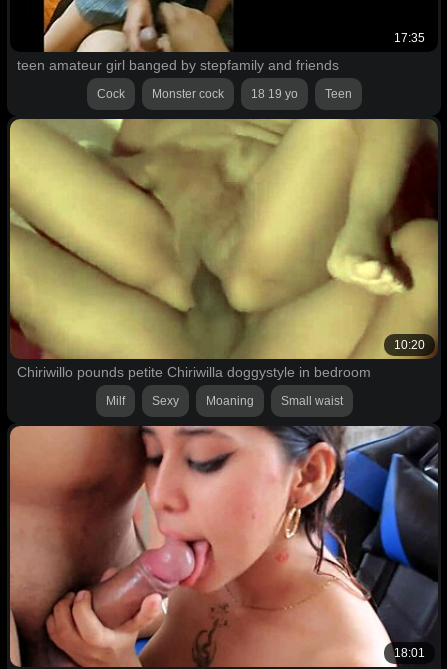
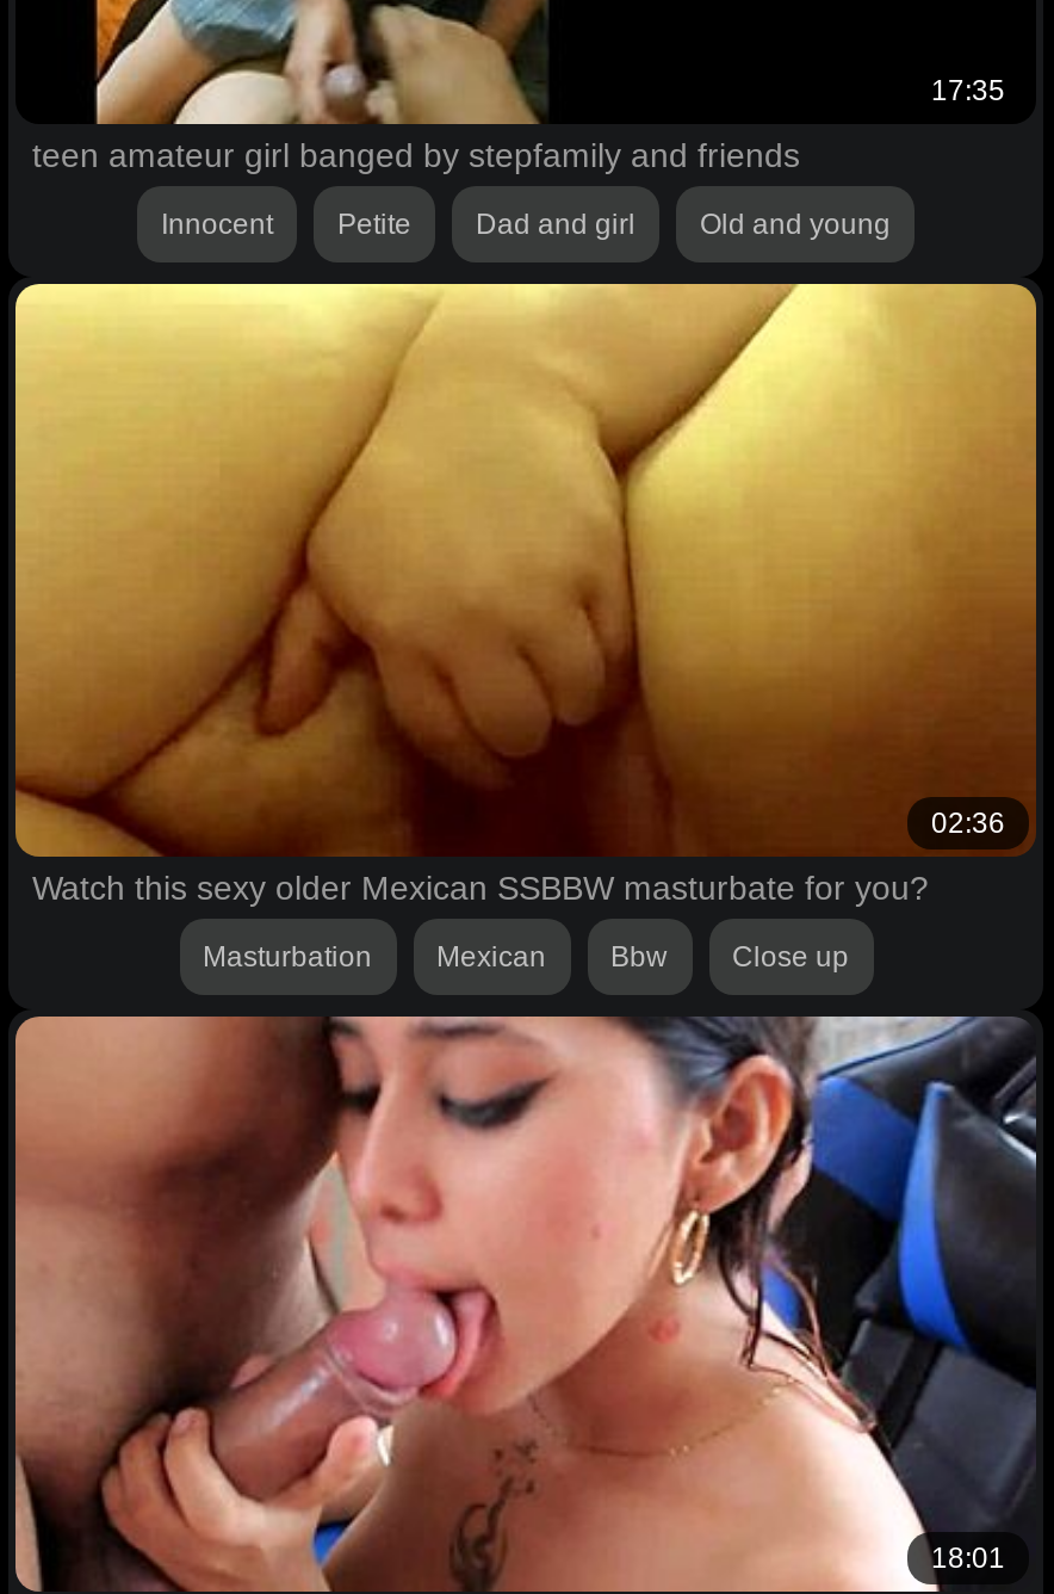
[96,86,351,100] Cock | Monster cock | 18 19 yo | Teen -> [161,206,891,240] Innocent | Petite | Dad and girl | Old and young
[10,118,438,357] [image] | 10:20 -> [15,284,1038,852] [image] | 02:36
[17,364,371,380] Chiriwillo pounds petite Chiriwilla doggystyle in bedroom -> [32,869,929,907] Watch this sexy older Mexican SSBBW masturbate for you?
[105,394,342,408] Milf | Sexy | Moaning | Small waist -> [203,941,849,974] Masturbation | Mexican | Bbw | Close up

